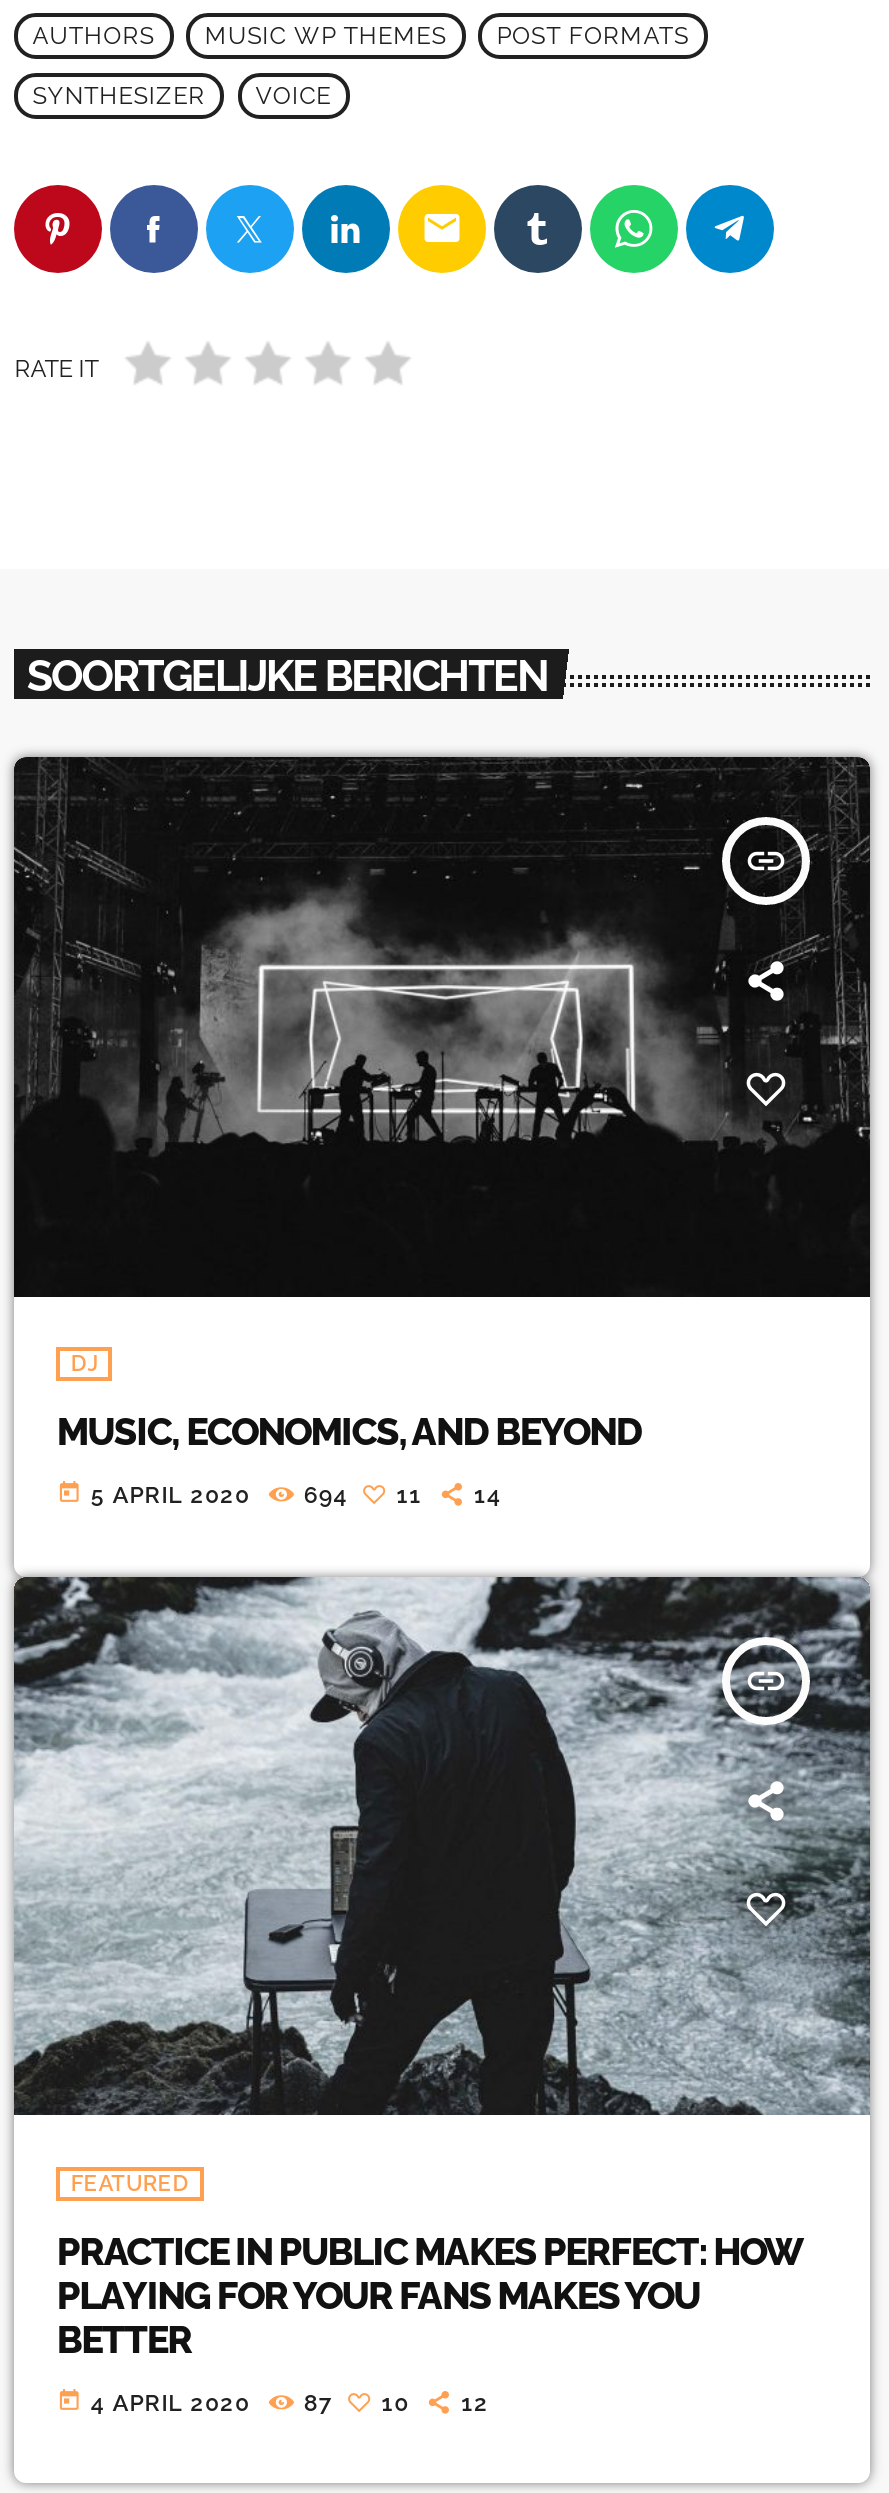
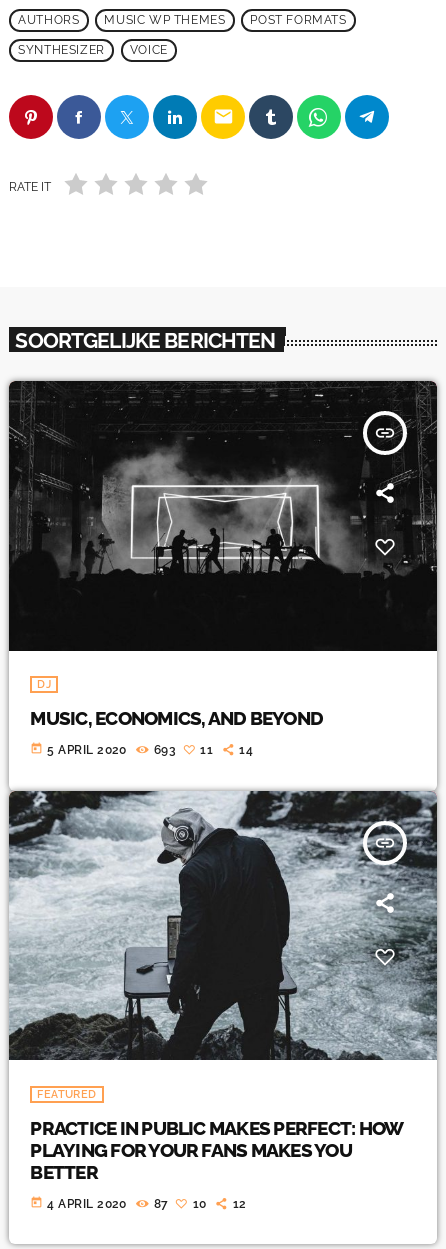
[304,1481,348,1509] 694 -> [154,743,176,757] 693

